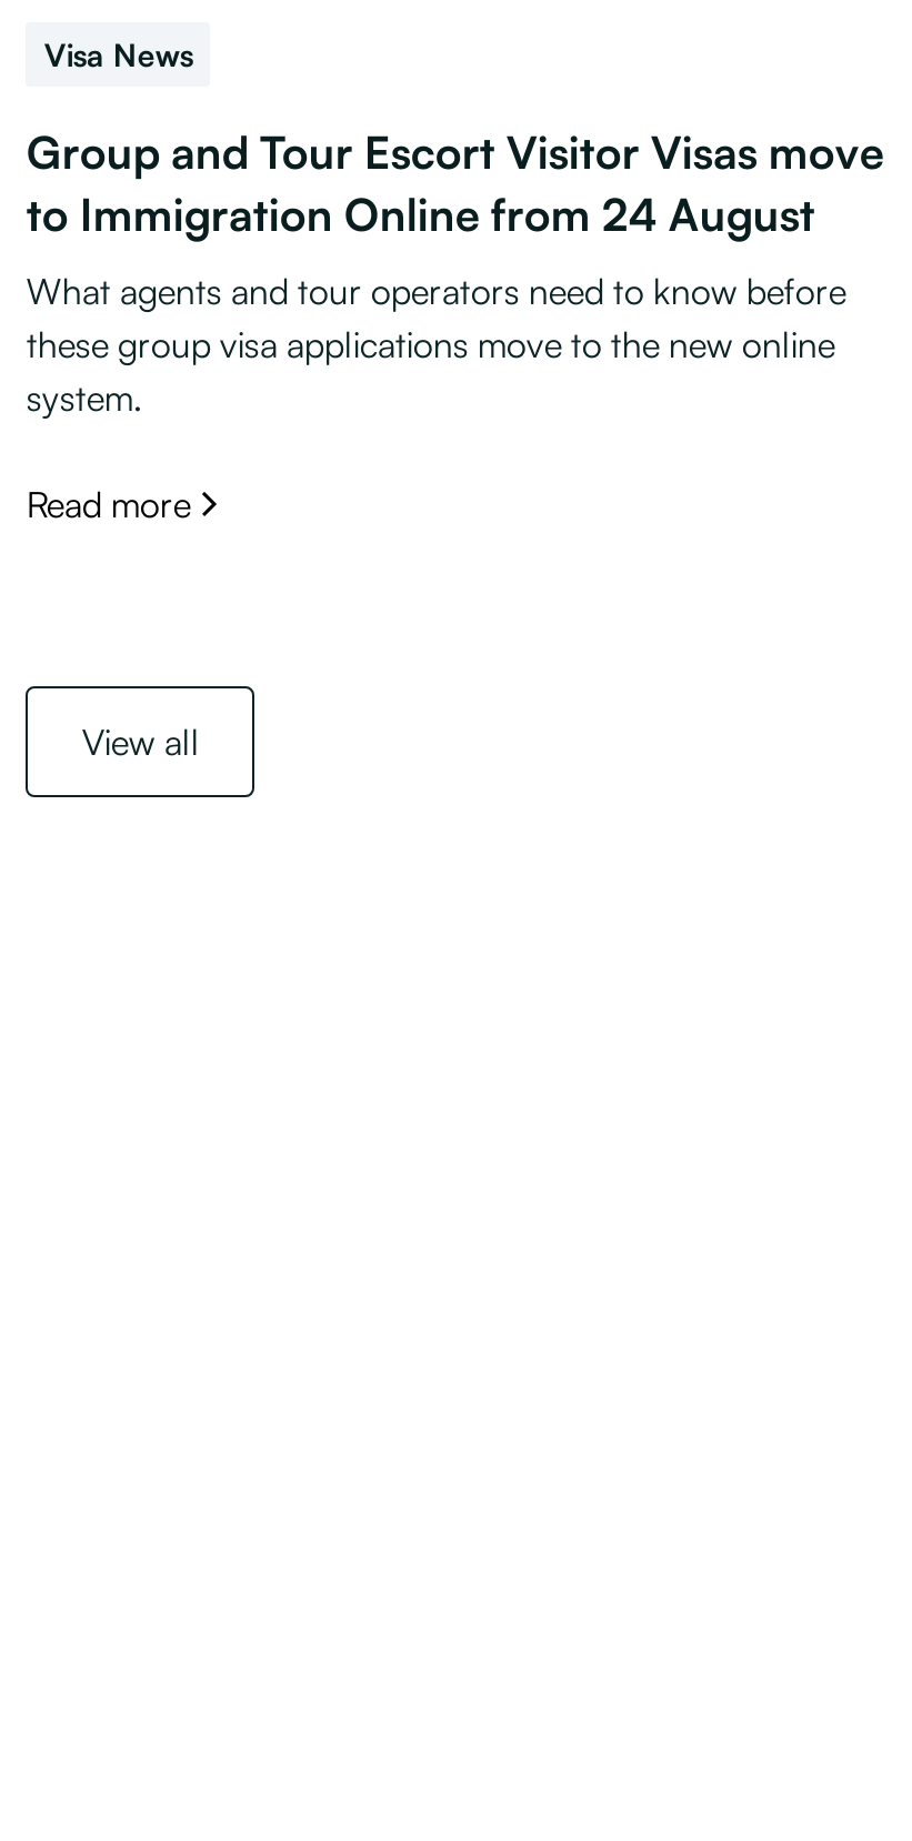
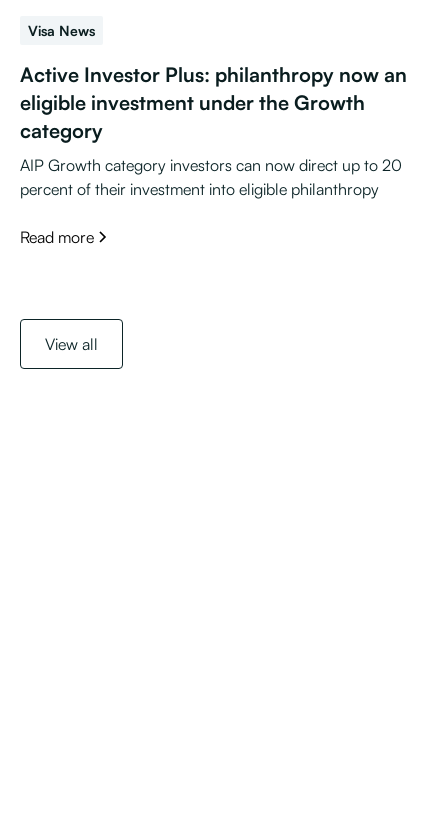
[26,123,884,241] Group and Tour Escort Visitor Visas move | to Immigration Online from 24 August -> [20,62,407,143] Active Investor Plus: philanthropy now an | eligible investment under the Growth | category
[26,268,846,419] What agents and tour operators need to know before | these group visa applications move to the new online | system. -> [20,155,402,199] AIP Growth category investors can now direct up to 20 | percent of their investment into eligible philanthropy

